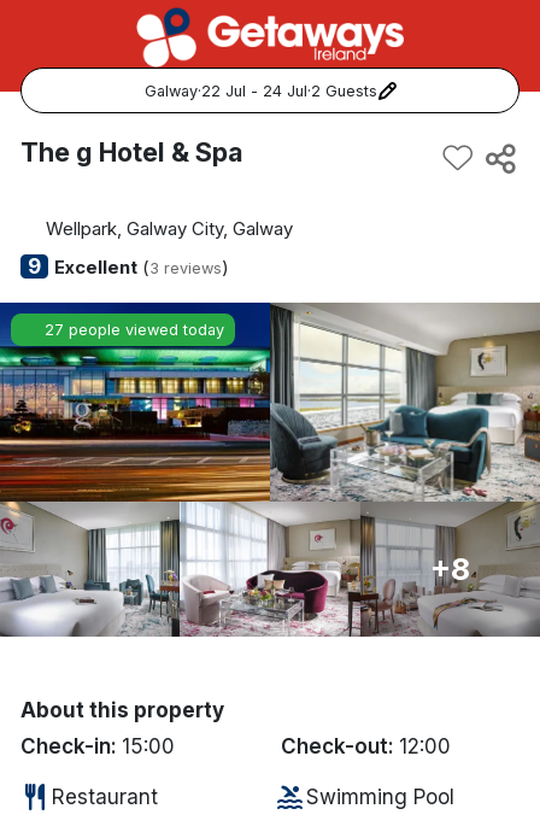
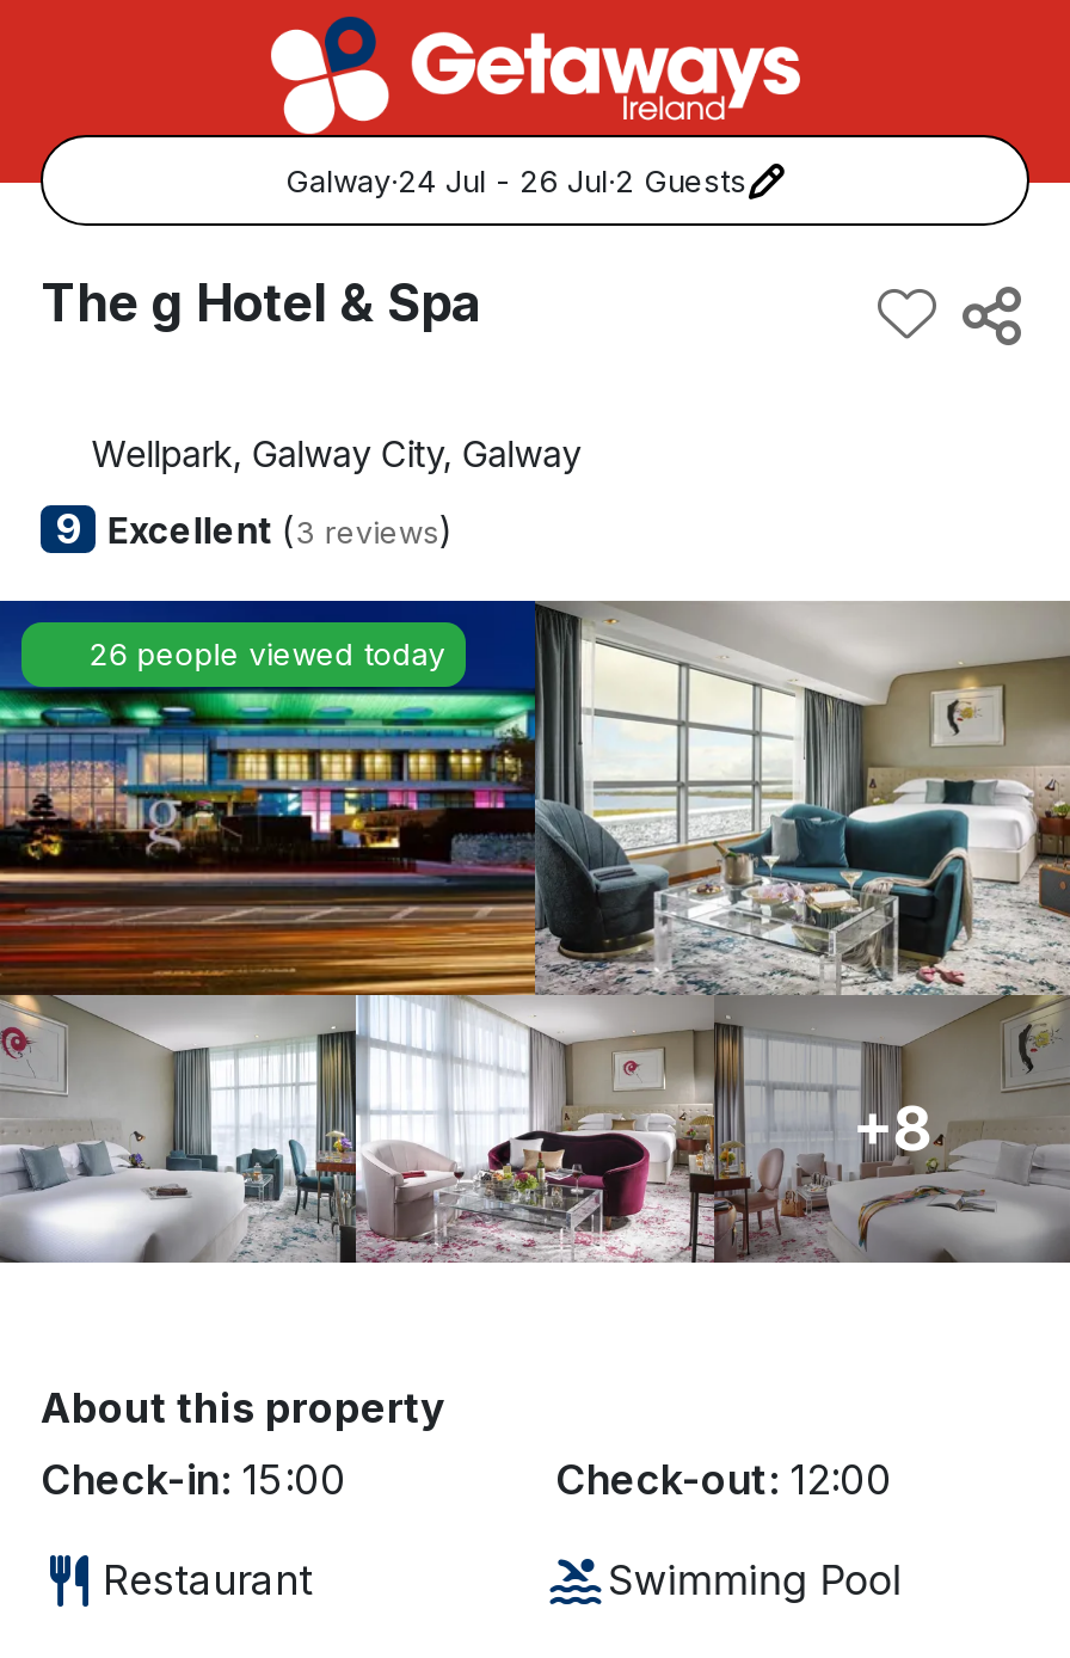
[144,81,377,99] Galway·22 Jul - 24 Jul·2 Guests -> [285,162,746,198] Galway·24 Jul - 26 Jul·2 Guests
[45,320,224,339] 27 people viewed today -> [89,636,445,672] 26 people viewed today

